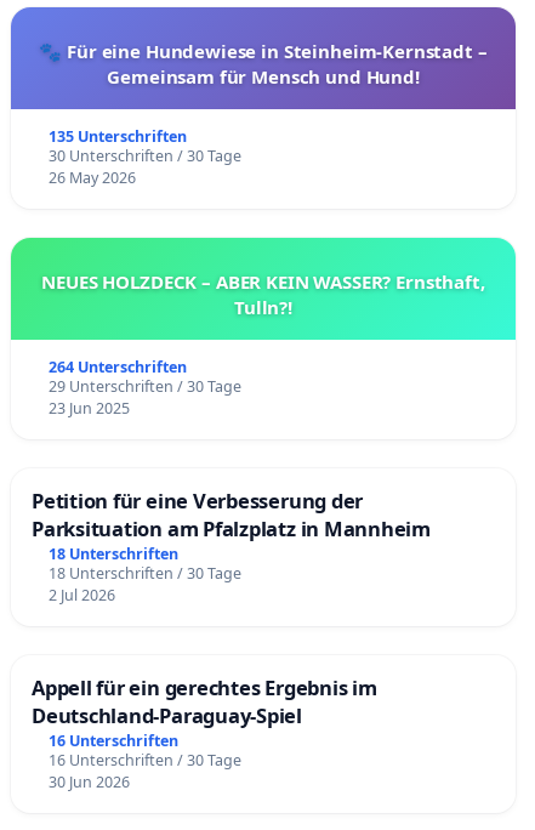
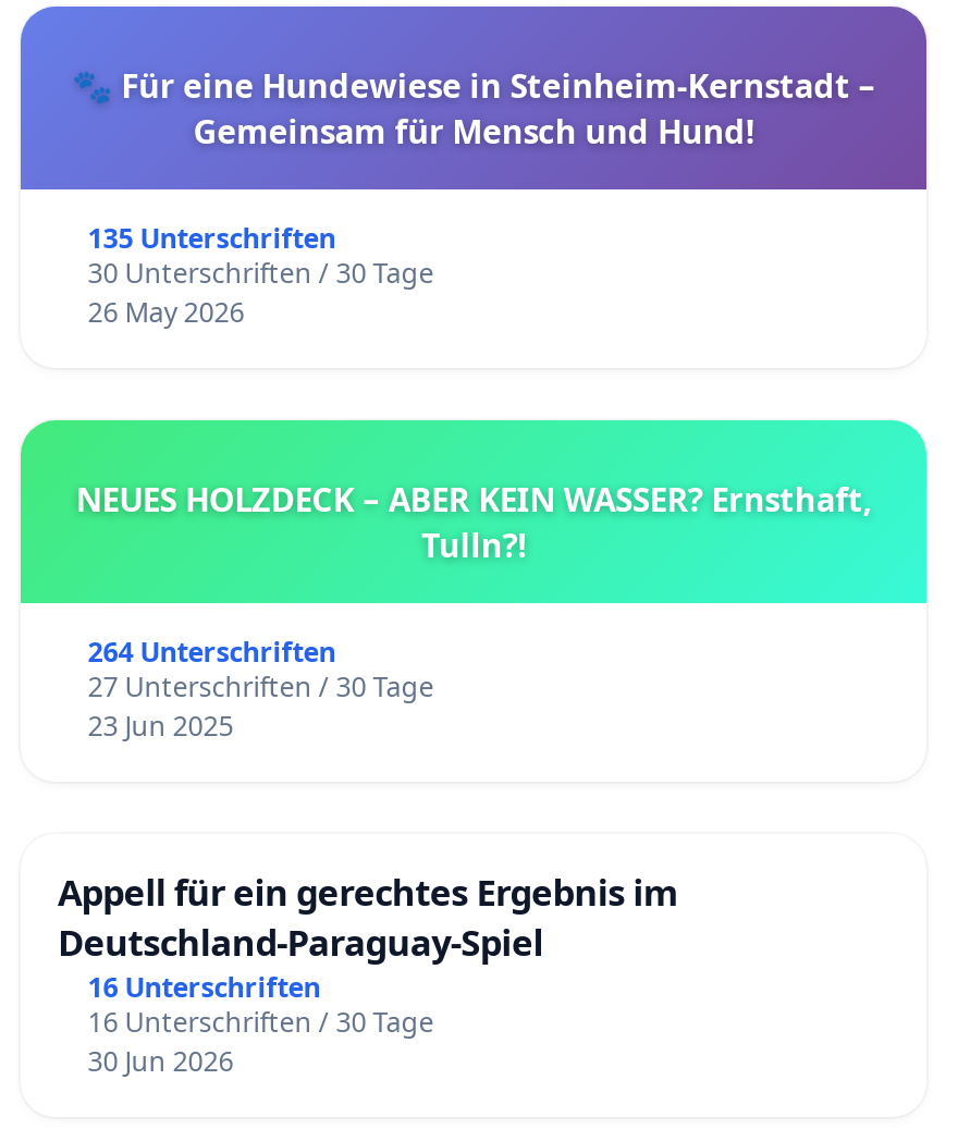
[48,376,241,397] 29 Unterschriften / 30 Tage -> [88,668,434,705] 27 Unterschriften / 30 Tage
[32,486,431,605] Petition für eine Verbesserung der | Parksituation am Pfalzplatz in Mannheim | 18 Unterschriften | 18 Unterschriften / 30 Tage | 2 Jul 2026 -> none

